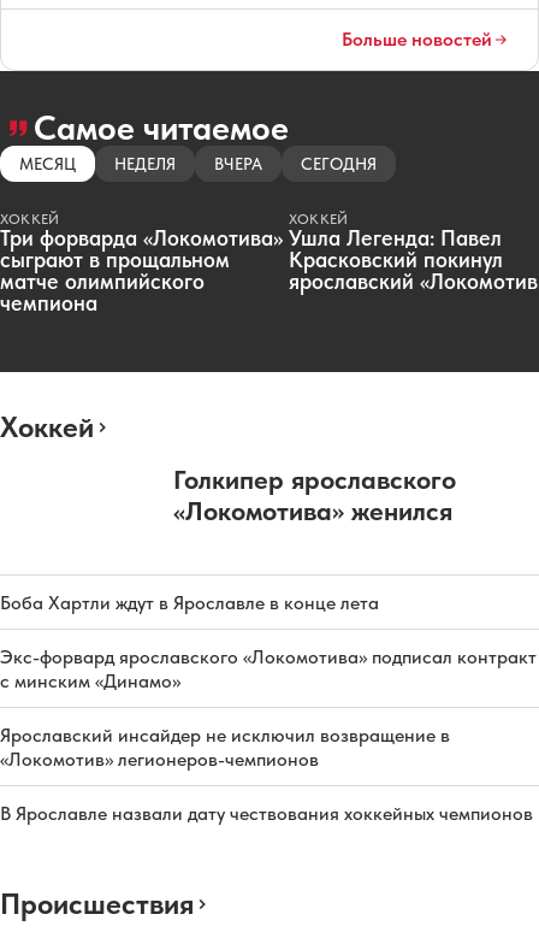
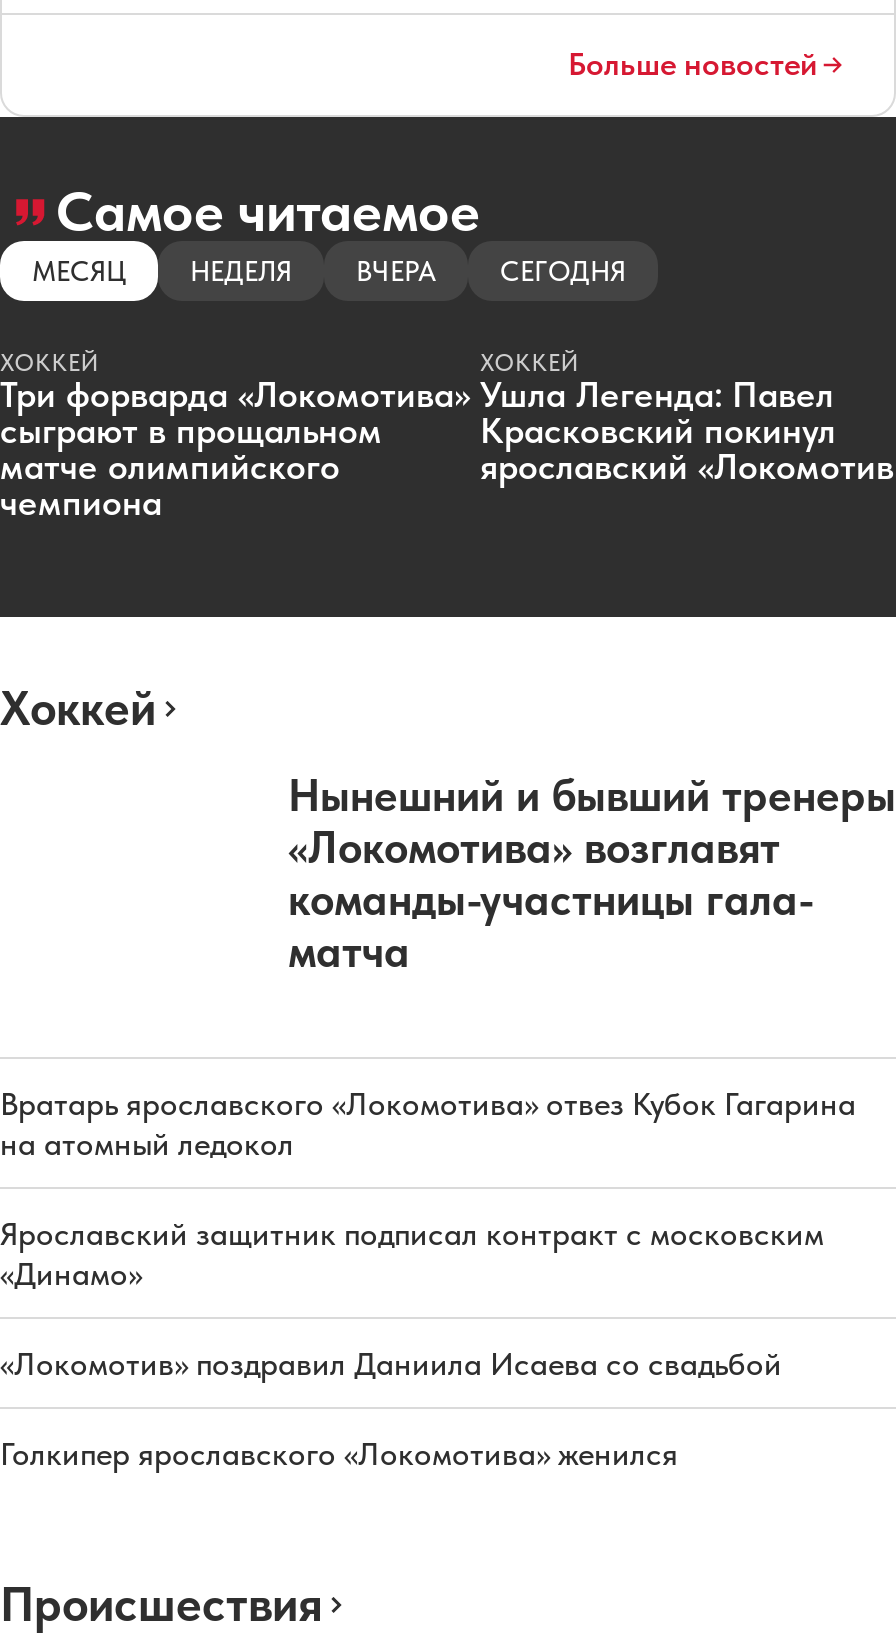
[173,464,456,527] Голкипер ярославского | «Локомотива» женился -> [288,768,896,976] Нынешний и бывший тренеры | «Локомотива» возглавят | команды-участницы гала- | матча
[0,592,379,615] Боба Хартли ждут в Ярославле в конце лета -> [0,1084,856,1162] Вратарь ярославского «Локомотива» отвез Кубок Гагарина | на атомный ледокол
[0,646,537,693] Экс-форвард ярославского «Локомотива» подписал контракт | с минским «Динамо» -> [0,1214,824,1292] Ярославский защитник подписал контракт с московским | «Динамо»
[0,724,450,771] Ярославский инсайдер не исключил возвращение в | «Локомотив» легионеров-чемпионов -> [0,1344,782,1382] «Локомотив» поздравил Даниила Исаева со свадьбой
[0,802,533,825] В Ярославле назвали дату чествования хоккейных чемпионов -> [0,1434,678,1472] Голкипер ярославского «Локомотива» женился

